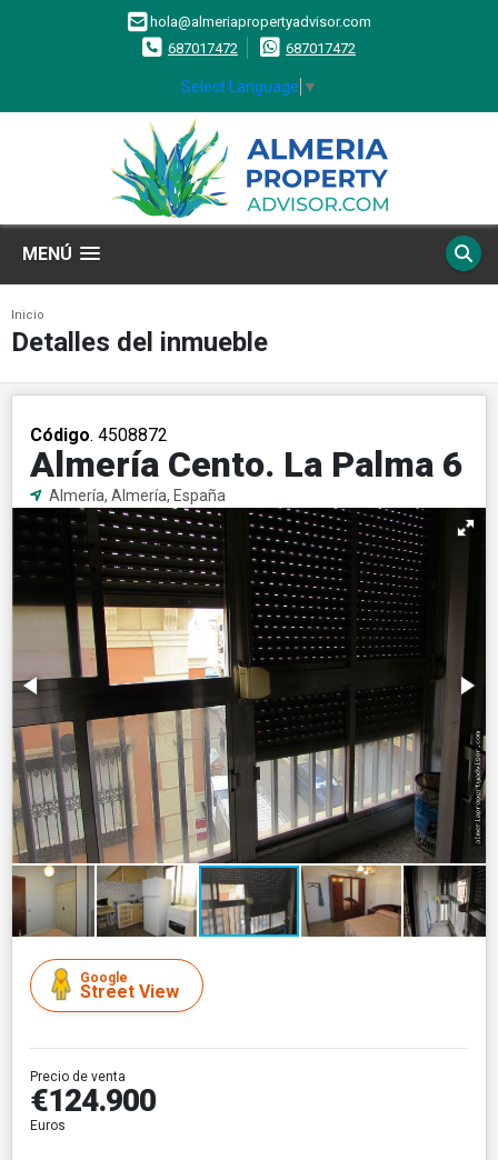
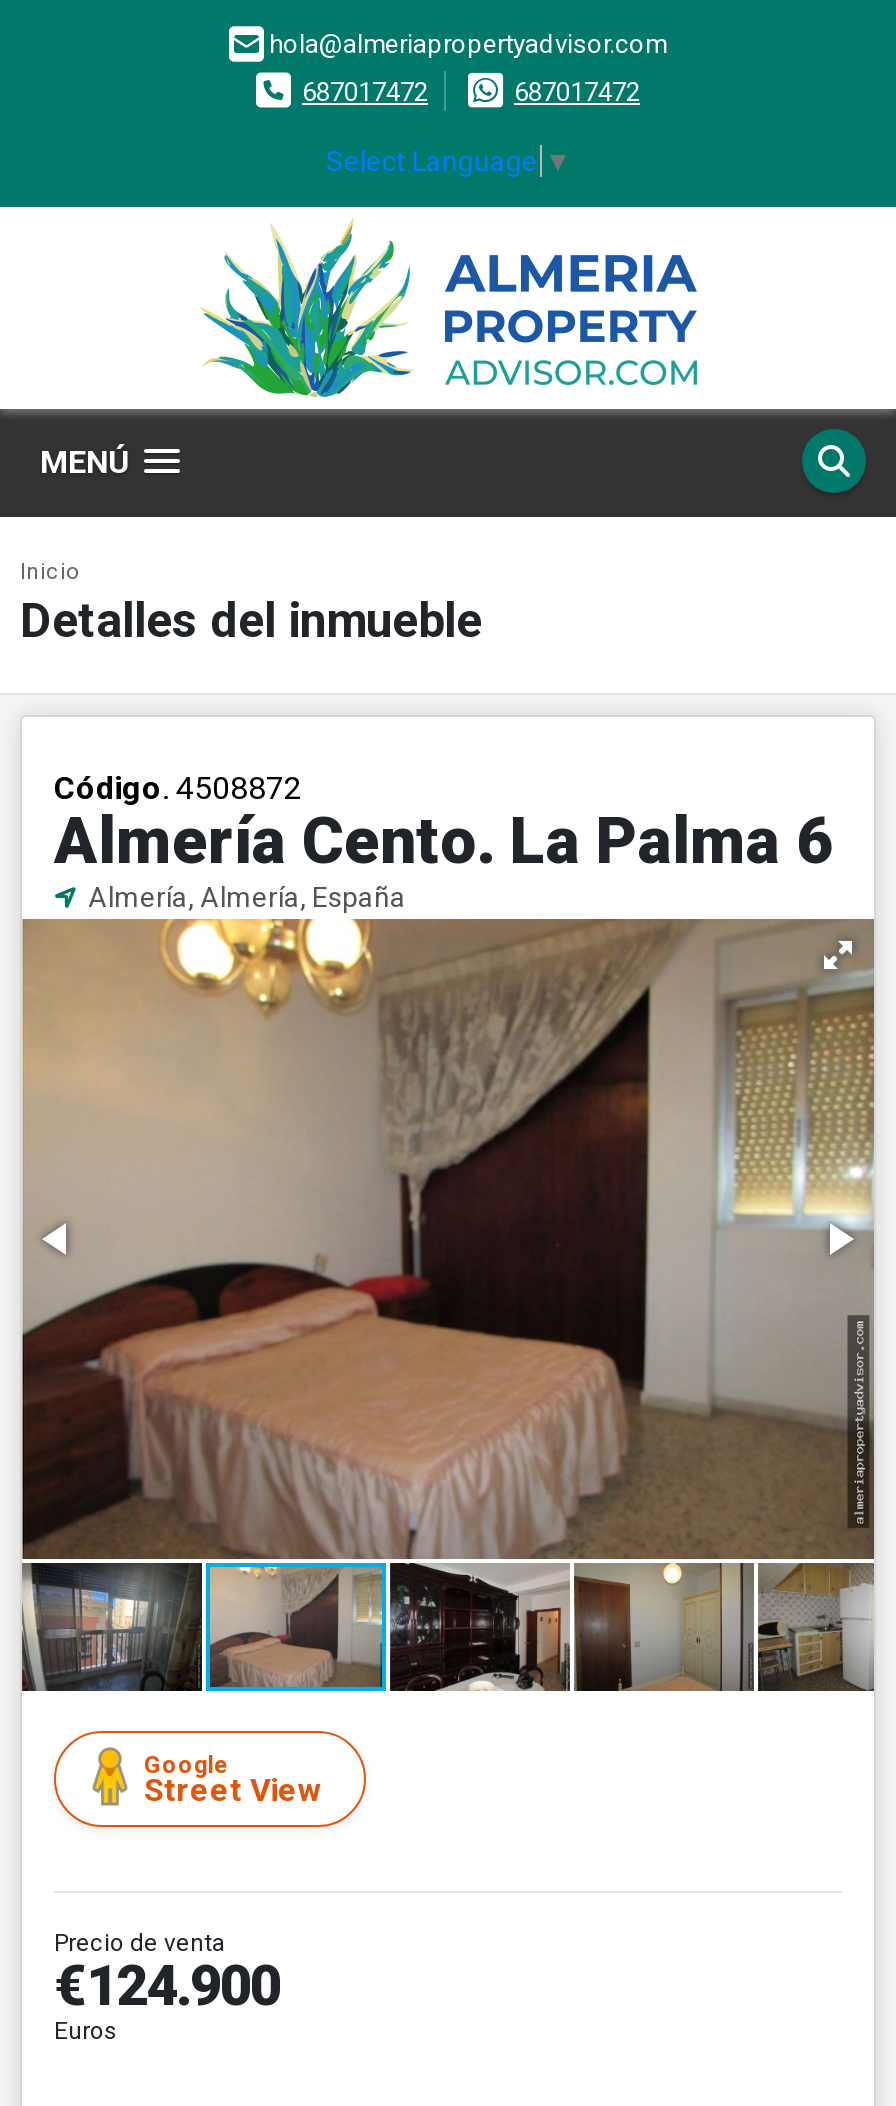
[11,507,487,938] [image] -> [22,917,876,1693] [image]

